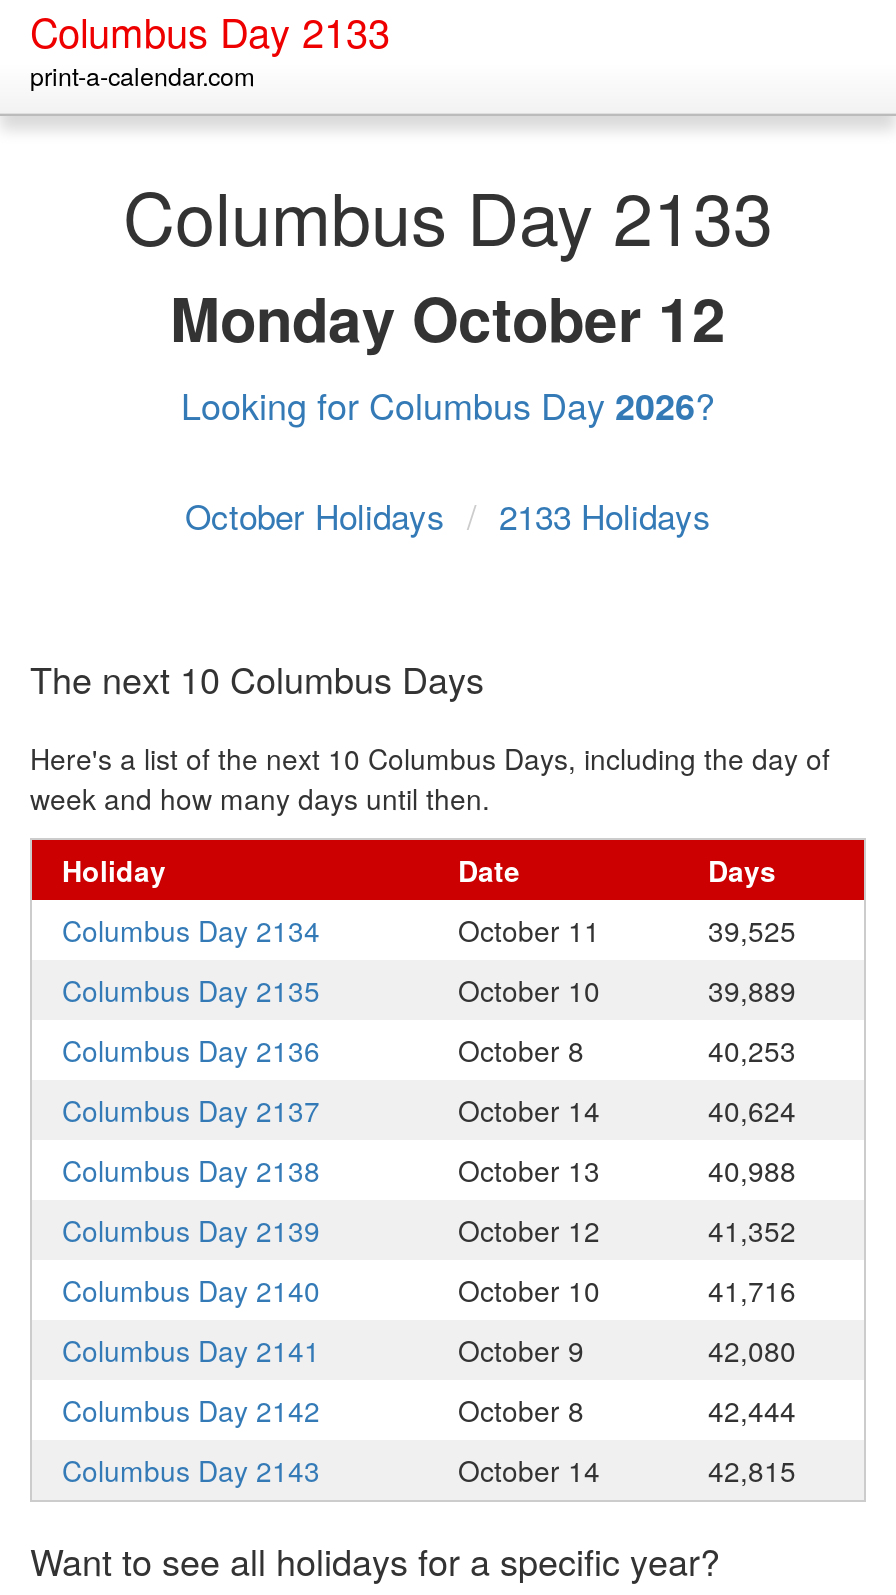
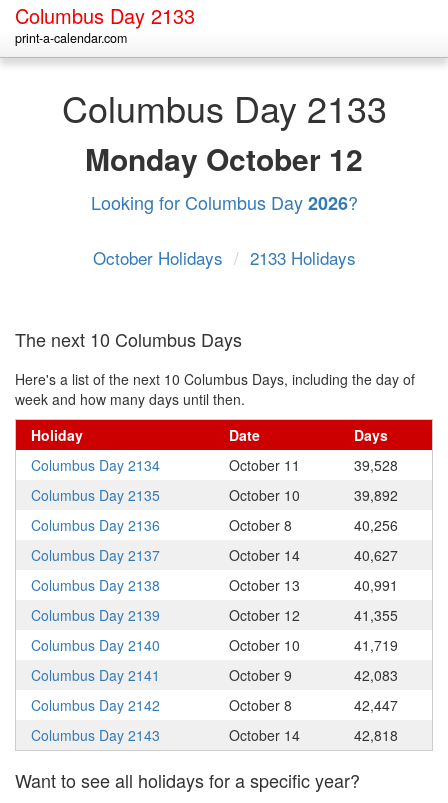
[708,910,796,950] 39,525 -> [354,455,398,475] 39,528
[708,970,796,1010] 39,889 -> [354,485,398,505] 39,892
[708,1030,796,1070] 40,253 -> [354,515,398,535] 40,256
[708,1090,796,1130] 40,624 -> [354,545,398,565] 40,627
[708,1150,796,1190] 40,988 -> [354,575,398,595] 40,991
[708,1210,796,1250] 41,352 -> [354,605,398,625] 41,355
[708,1270,796,1310] 41,716 -> [354,635,398,655] 41,719
[708,1330,796,1370] 42,080 -> [354,665,398,685] 42,083
[708,1390,796,1430] 42,444 -> [354,695,398,715] 42,447
[708,1450,796,1490] 42,815 -> [354,725,398,745] 42,818

